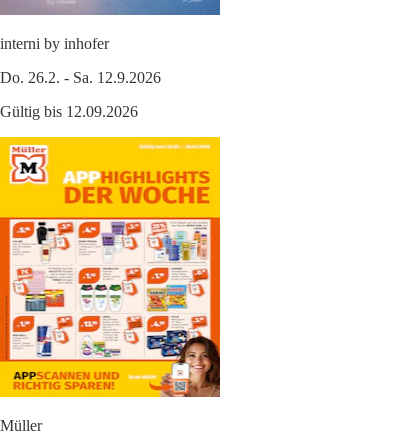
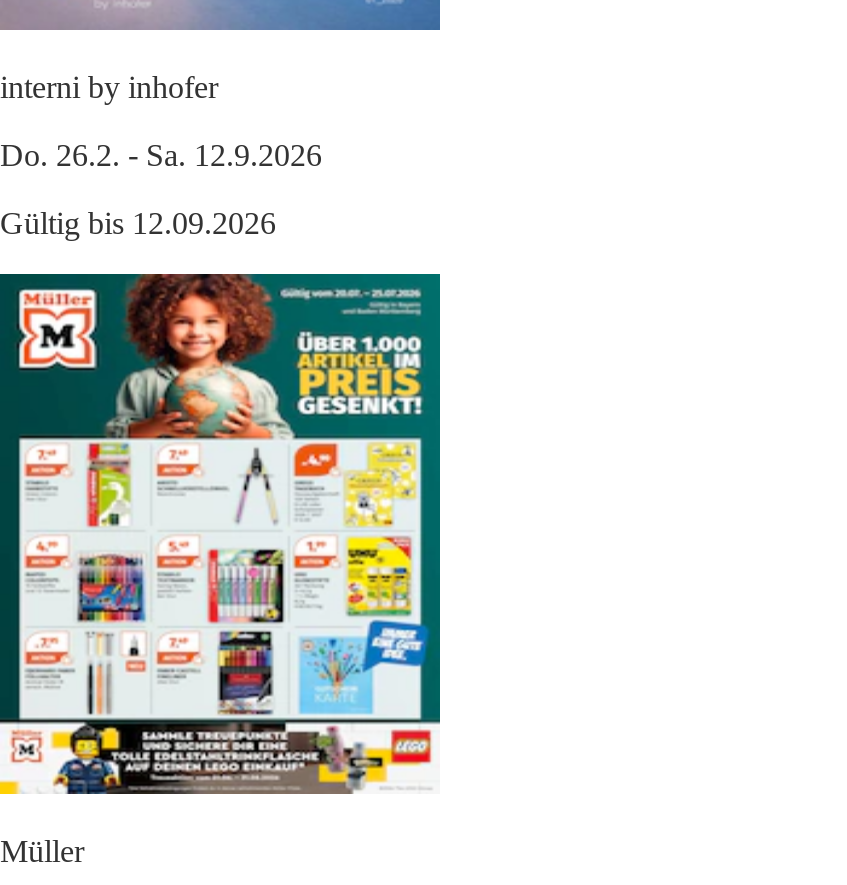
[3,136,221,398] [image] -> [6,272,442,796] [image]

